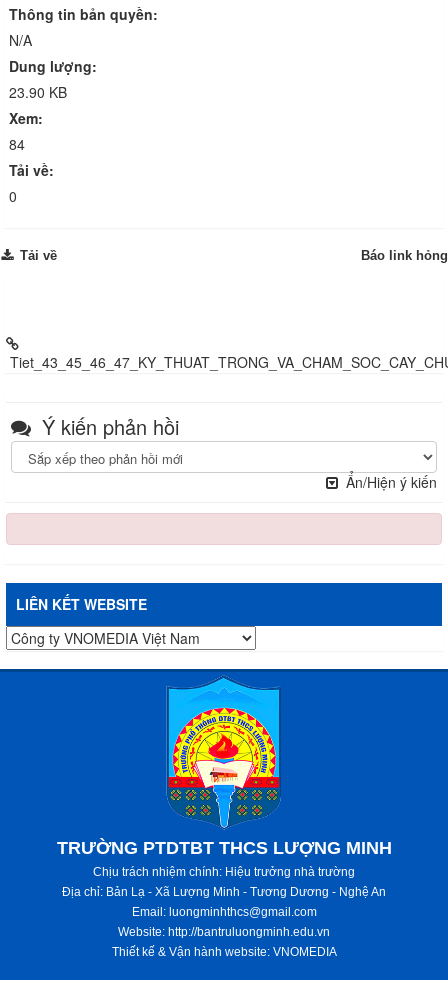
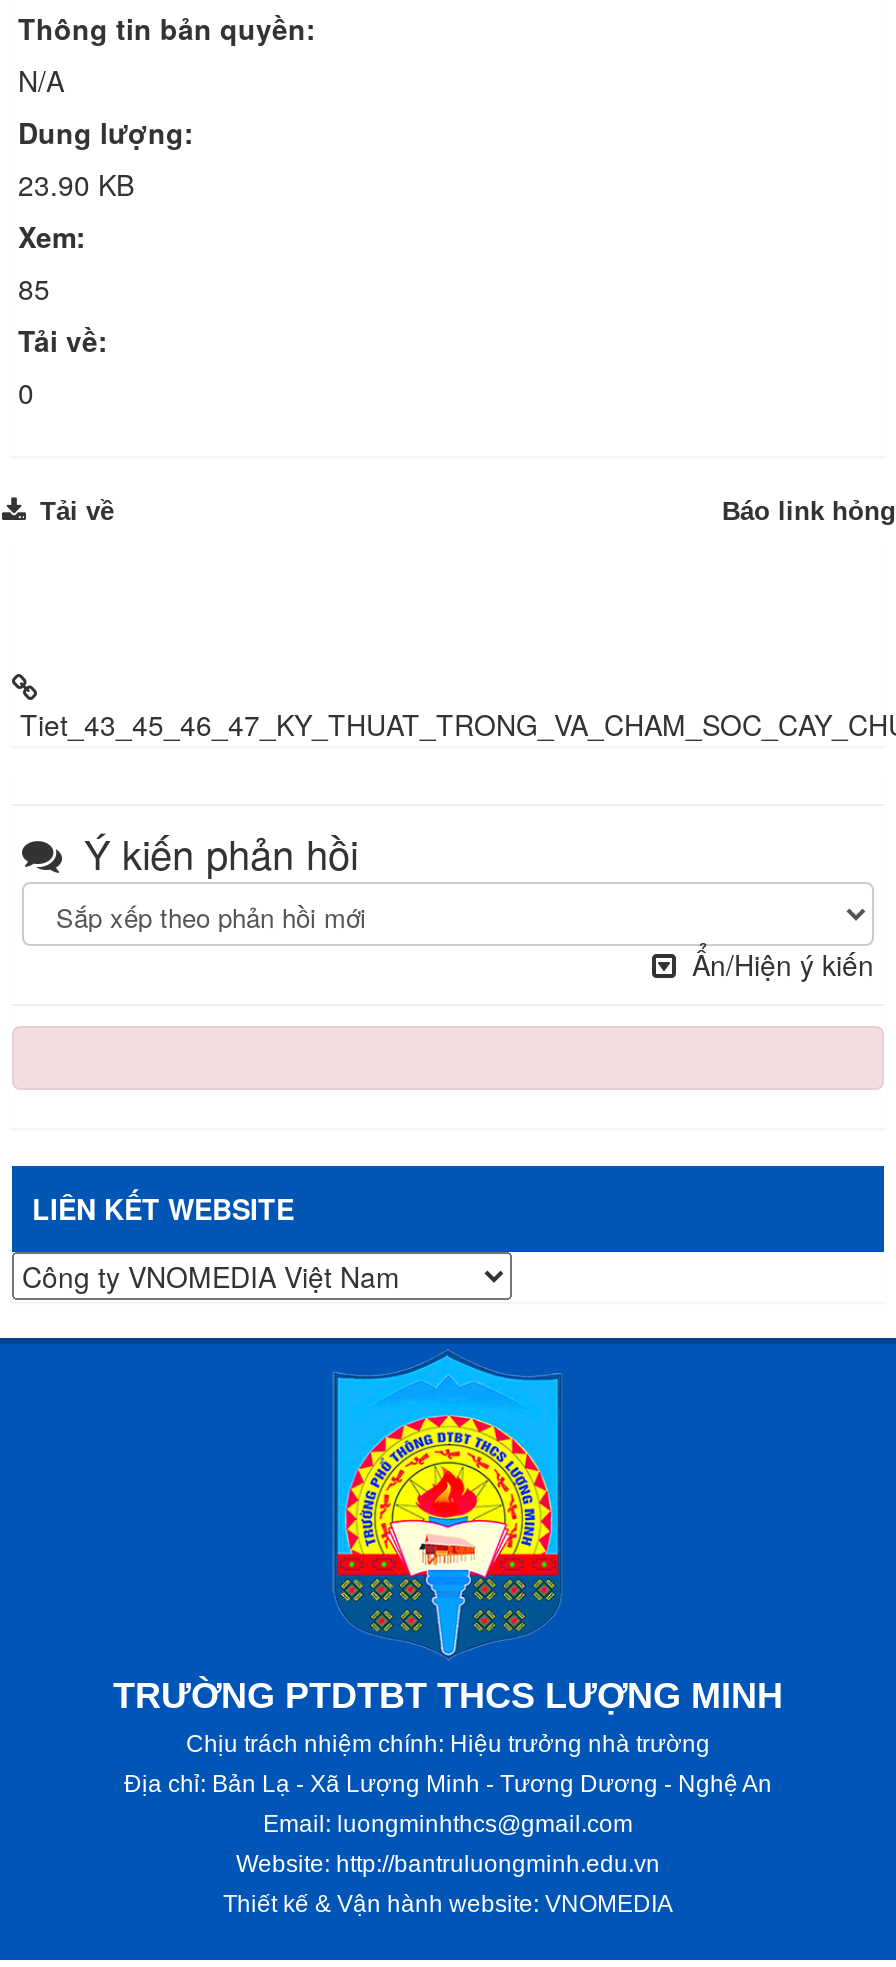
[9,134,25,154] 84 -> [18,268,50,308] 85

